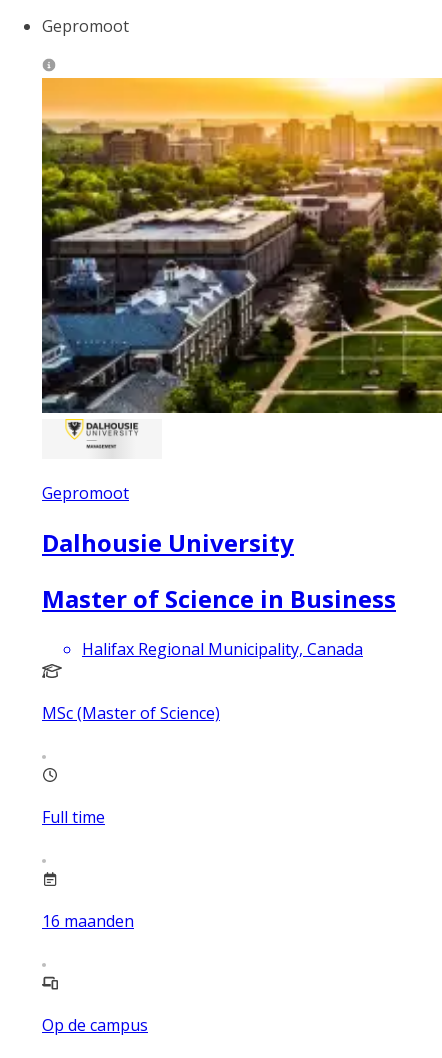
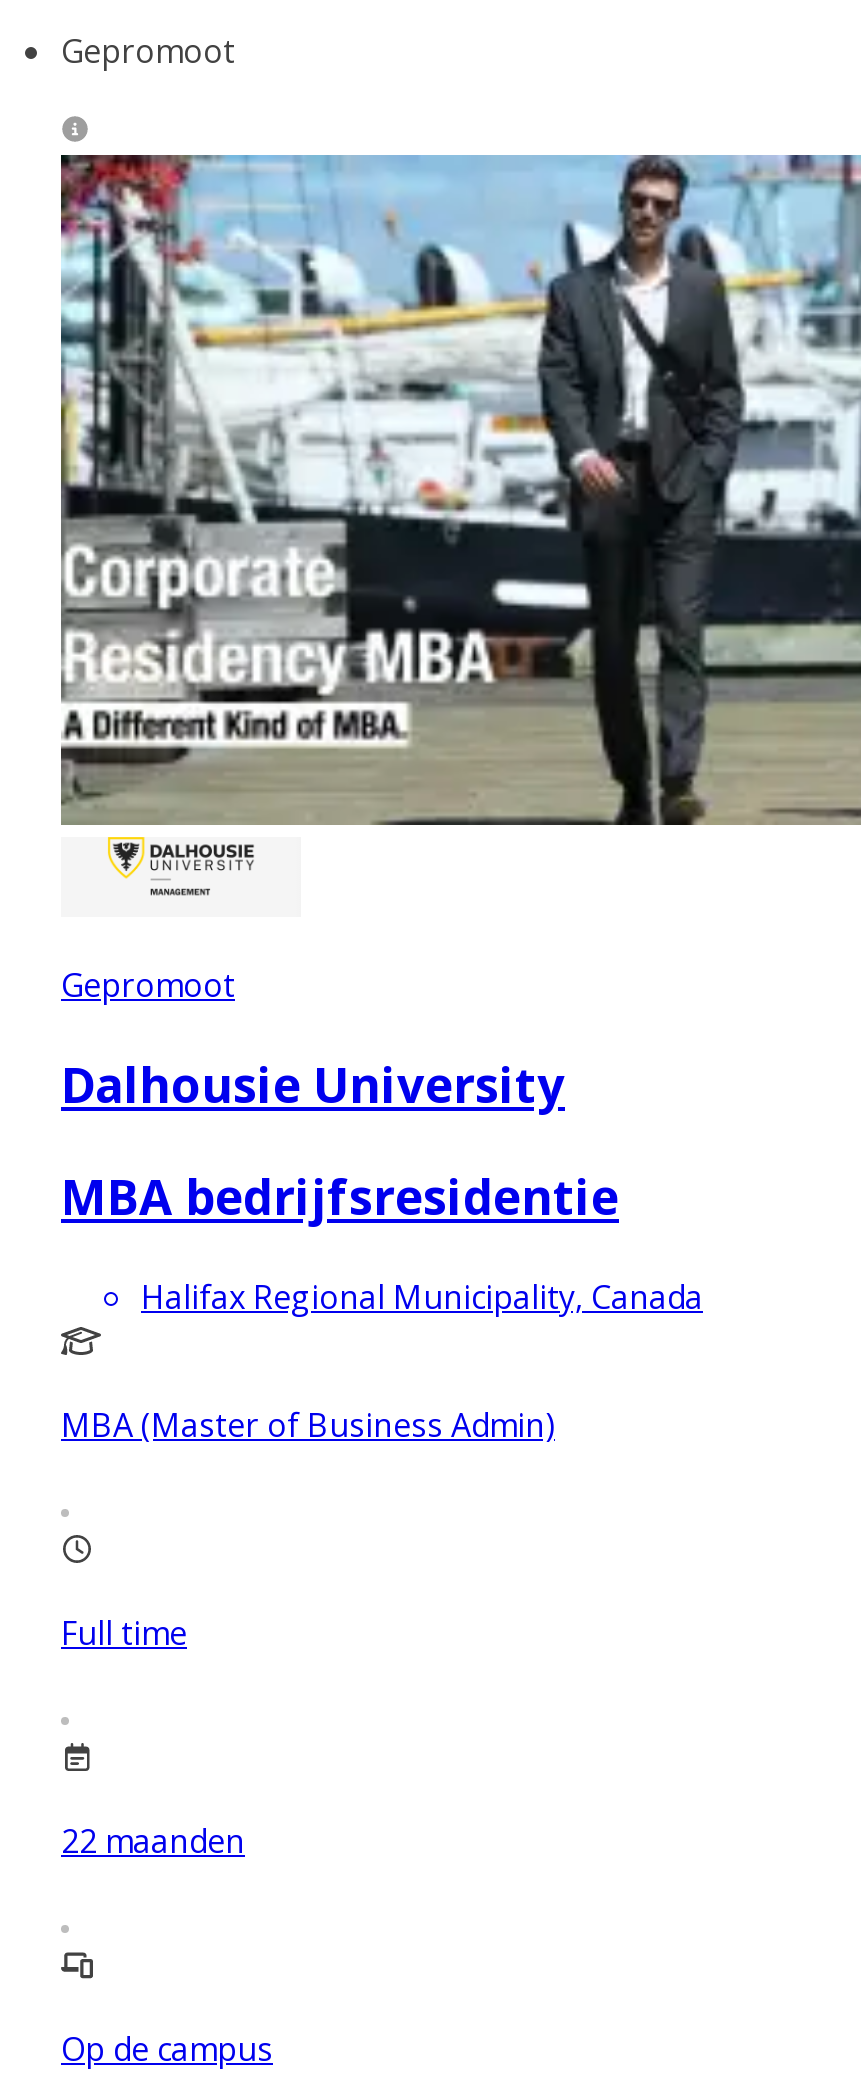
[41,77,439,414] [image] -> [59,153,855,827] [image]
[42,582,396,615] Master of Science in Business -> [61,1162,619,1228] MBA bedrijfsresidentie
[42,702,220,724] MSc (Master of Science) -> [61,1402,555,1446] MBA (Master of Business Admin)
[42,910,134,932] 16 maanden -> [61,1818,245,1862] 22 maanden

